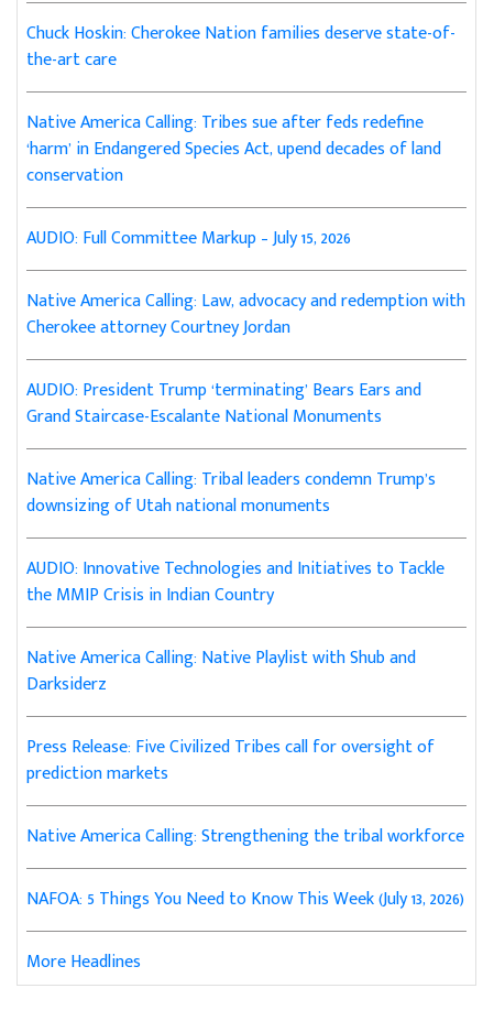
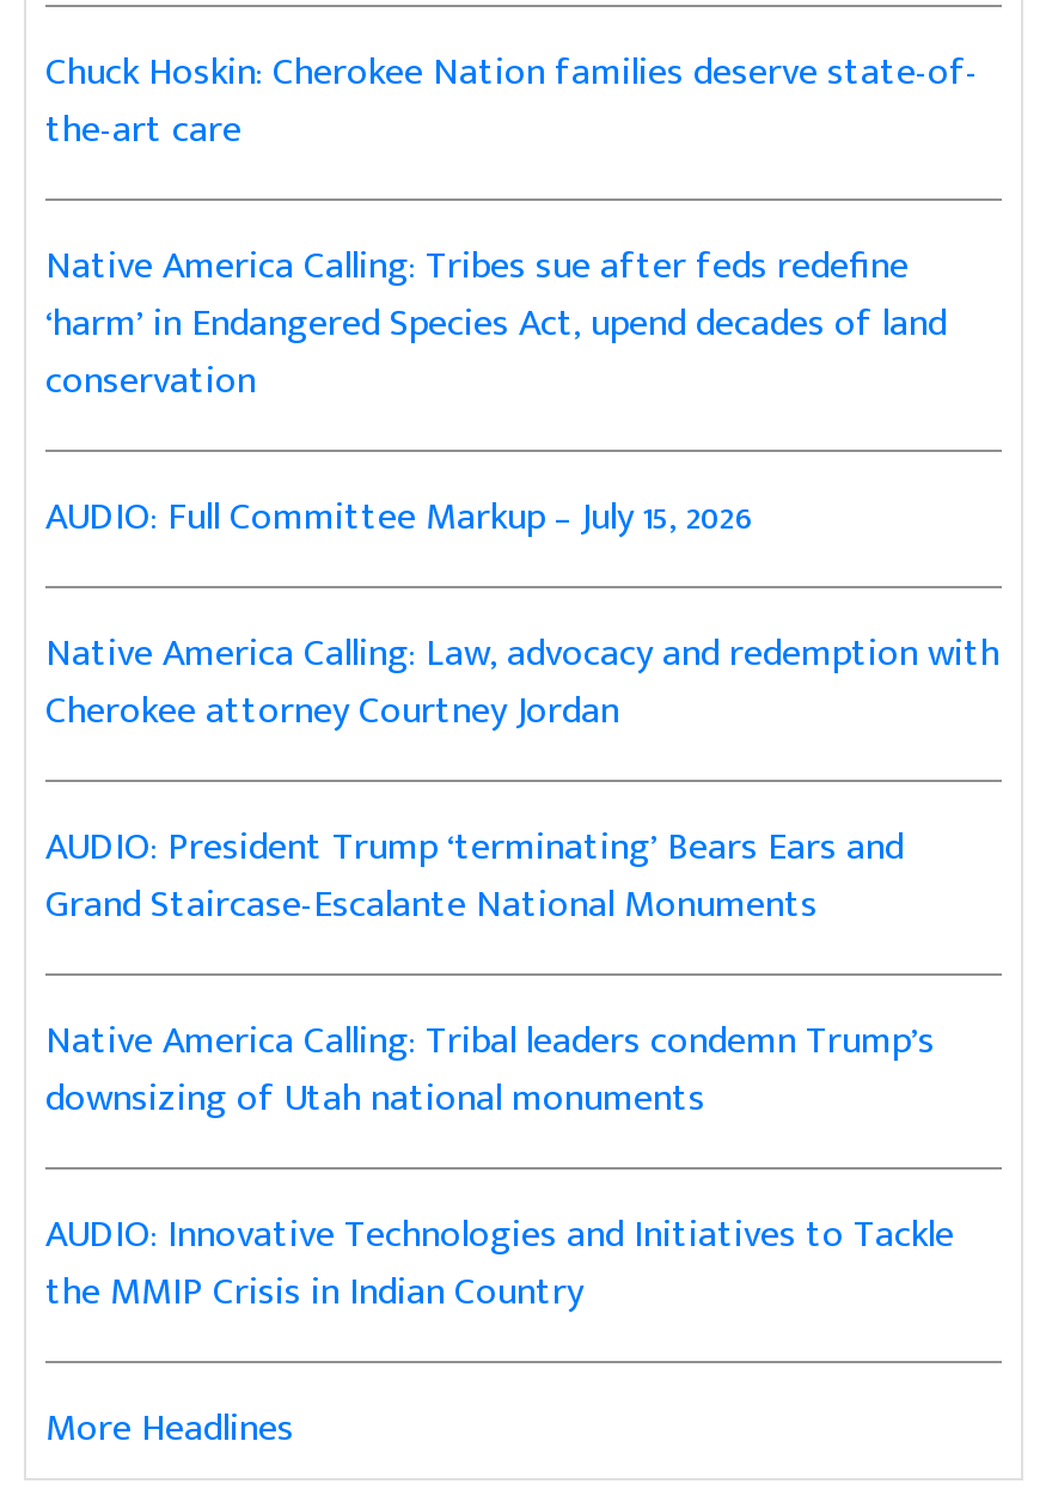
[26,643,464,914] Native America Calling: Native Playlist with Shub and | Darksiderz | Press Release: Five Civilized Tribes call for oversight of | prediction markets | Native America Calling: Strengthening the tribal workforce | NAFOA: 5 Things You Need to Know This Week (July 13, 2026) -> none

